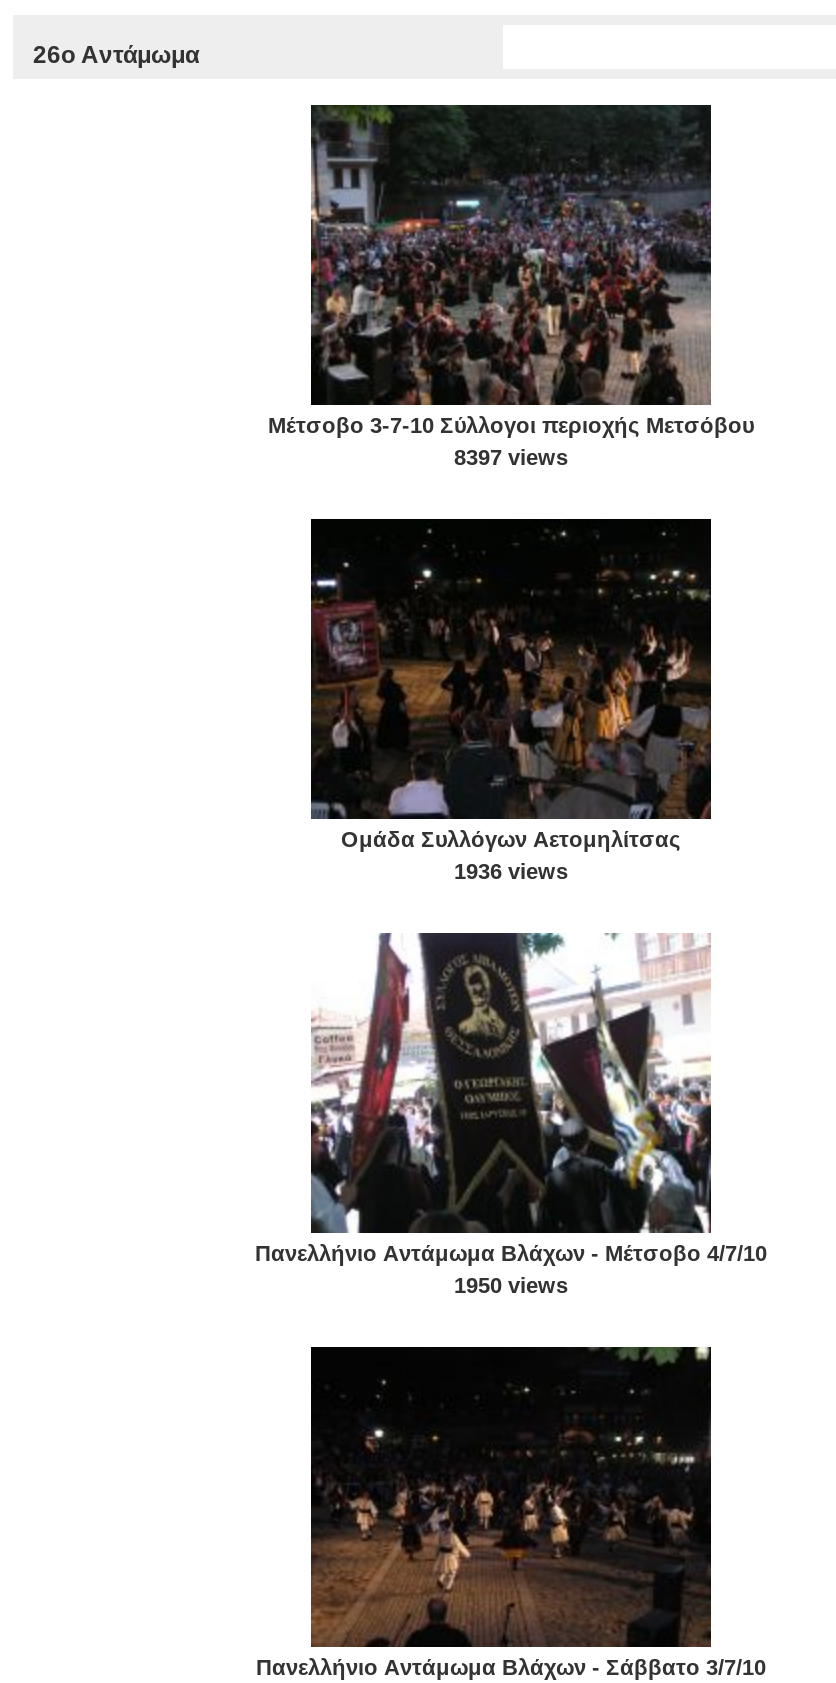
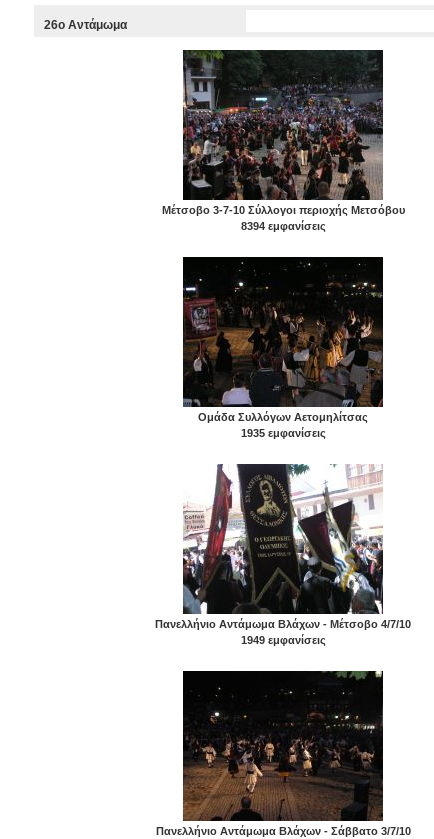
[454,445,568,469] 8397 views -> [240,220,325,232] 8394 εμφανίσεις
[454,859,568,883] 1936 views -> [240,427,325,439] 1935 εμφανίσεις
[454,1273,568,1297] 1950 views -> [240,634,325,646] 1949 εμφανίσεις

